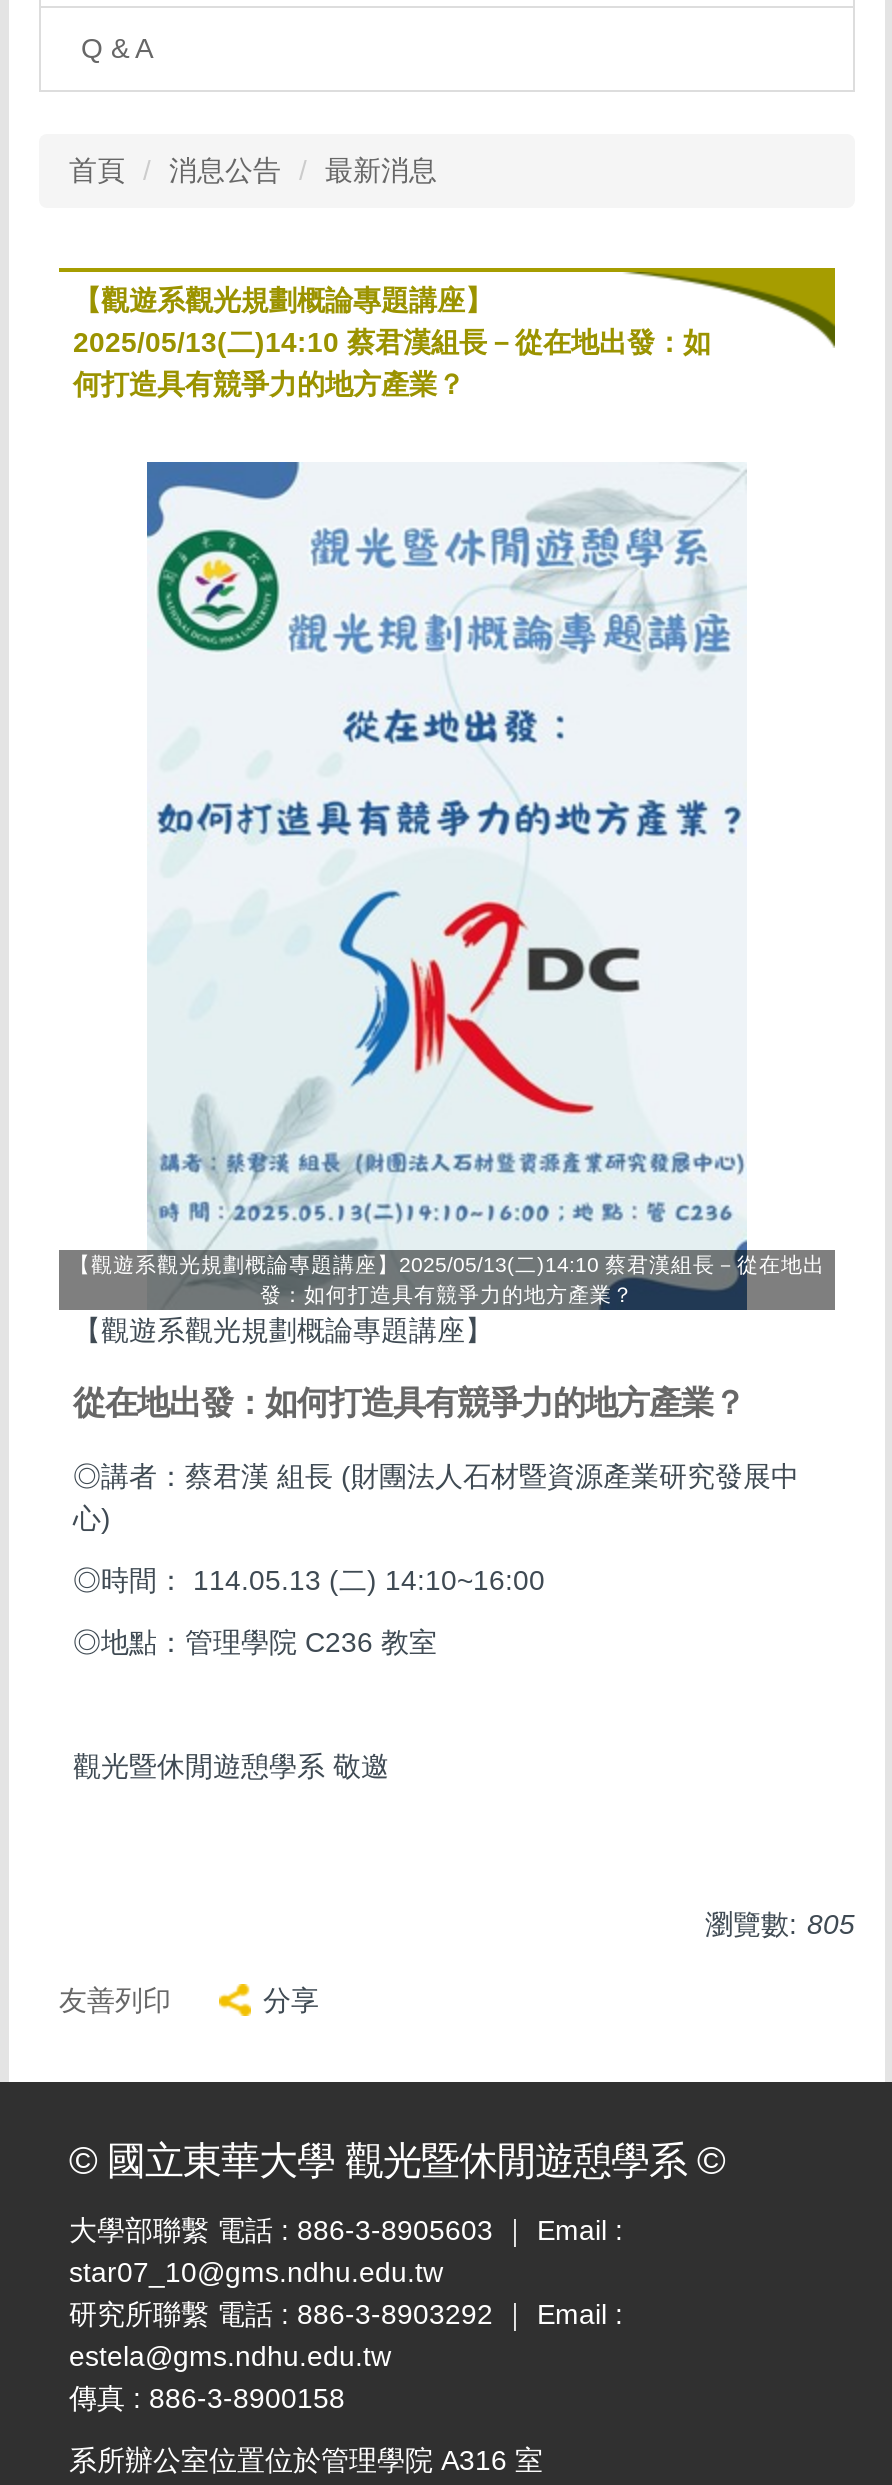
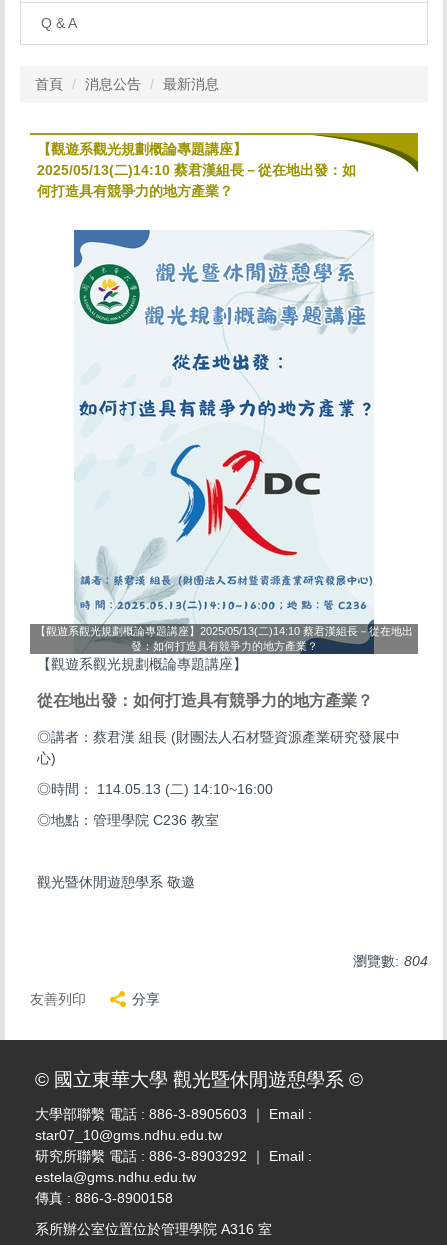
[705,1907,855,1939] 瀏覽數: 805 -> [353,953,428,969] 瀏覽數: 804

